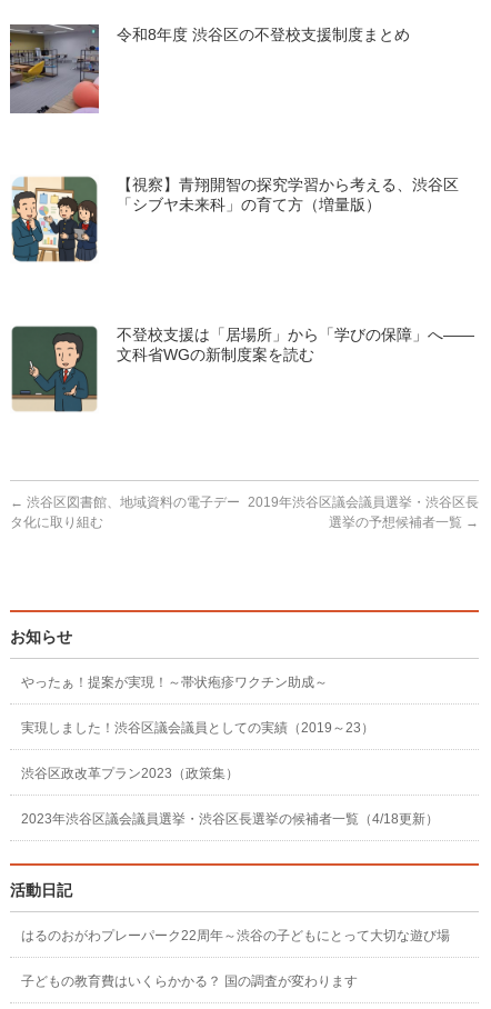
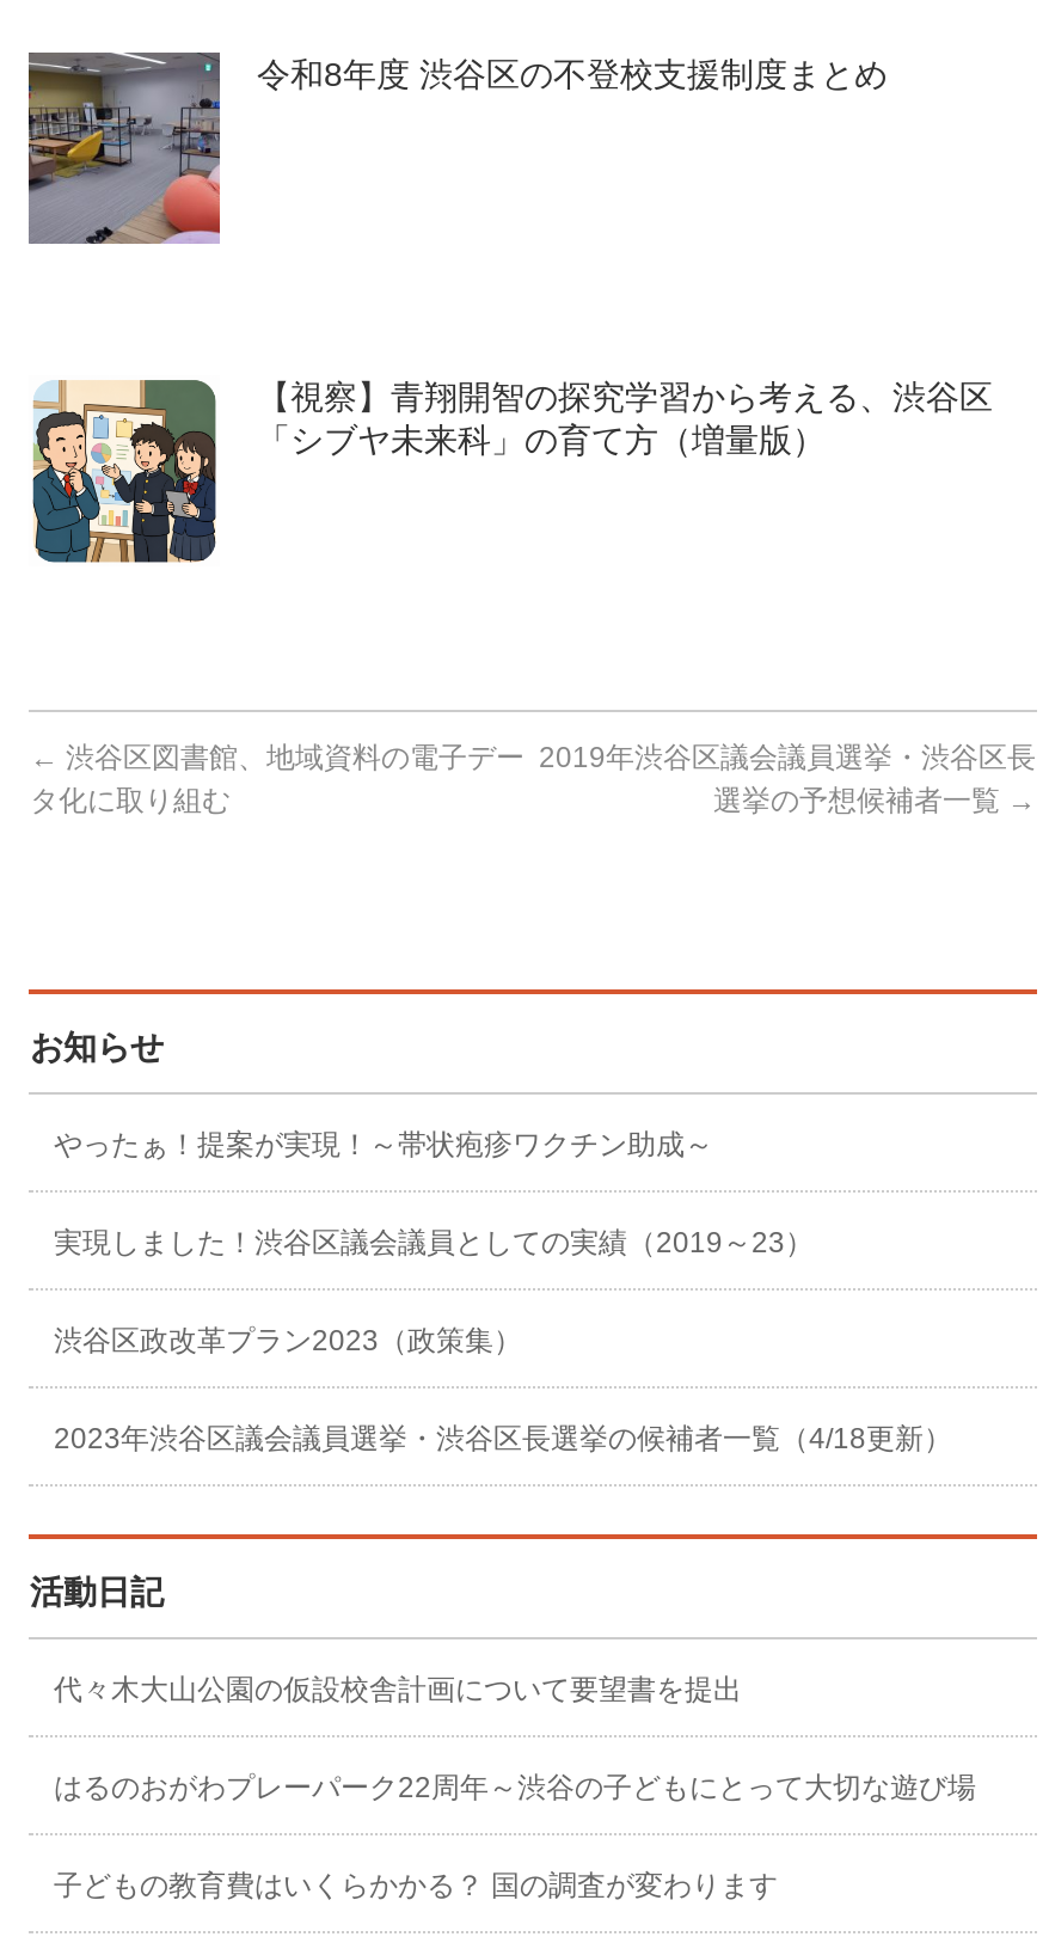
[11,326,474,412] [image] | 不登校支援は「居場所」から「学びの保障」へ―― | 文科省WGの新制度案を読む -> none
moved [10,495,478,899] -> [30,741,1036,1611]: タ化に取り組む | 2019年渋谷区議会議員選挙・渋谷区長 | お知らせ | やったぁ！提案が実現！～帯状疱疹ワクチン助成～ | 実現しました！渋谷区議会議員としての実績（2019～23） | 渋谷区政改革プラン2023（政策集） | 2023年渋谷区議会議員選挙・渋谷区長選挙の候補者一覧（4/18更新） | 活動日記
none -> [54,1673,742,1707] 代々木大山公園の仮設校舎計画について要望書を提出

